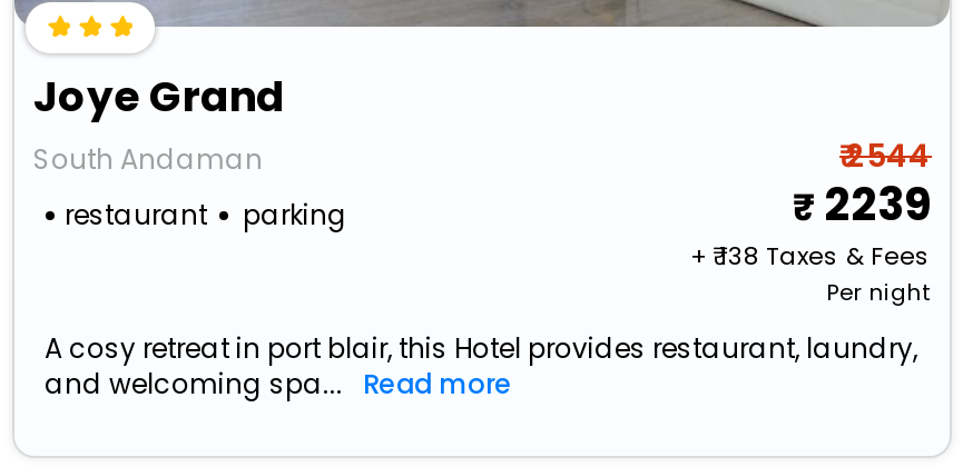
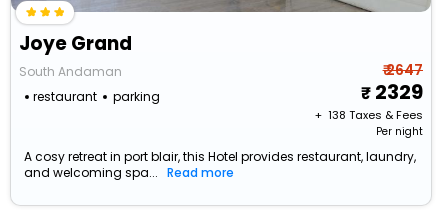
[839,134,931,179] ₹ 2544 -> [382,60,422,80] ₹ 2647
[824,174,931,237] 2239 -> [374,78,422,106] 2329

